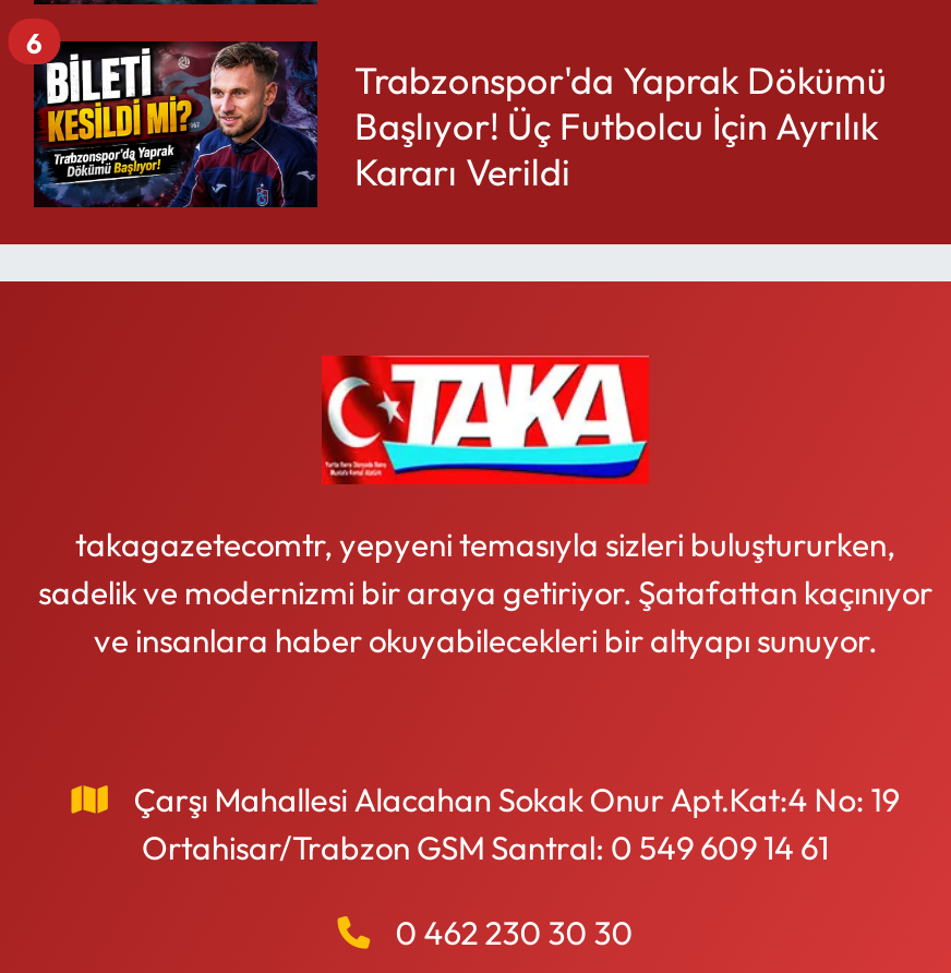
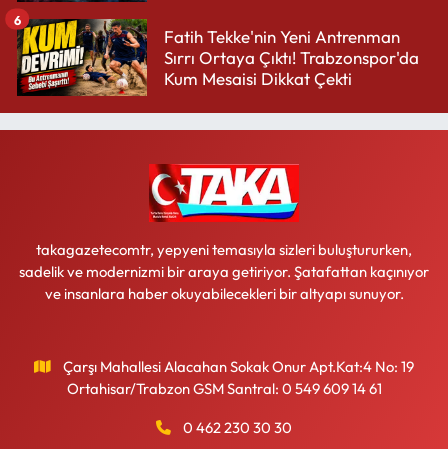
[32,39,887,209] [image] | Trabzonspor'da Yaprak Dökümü | Başlıyor! Üç Futbolcu İçin Ayrılık | Kararı Verildi -> [17,18,419,97] [image] | Fatih Tekke'nin Yeni Antrenman | Sırrı Ortaya Çıktı! Trabzonspor'da | Kum Mesaisi Dikkat Çekti

